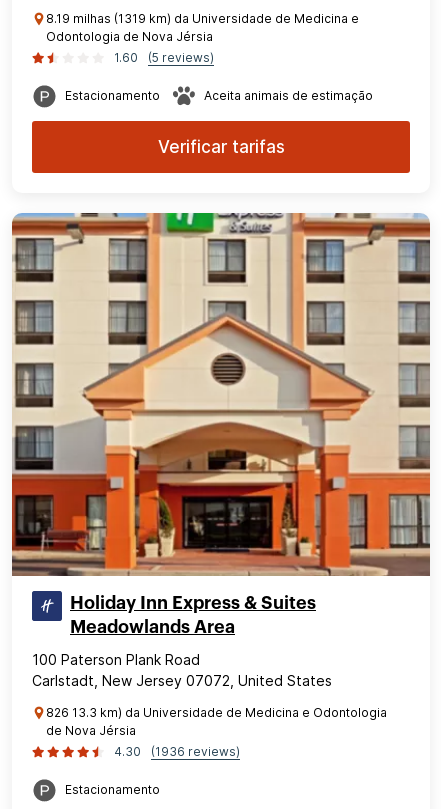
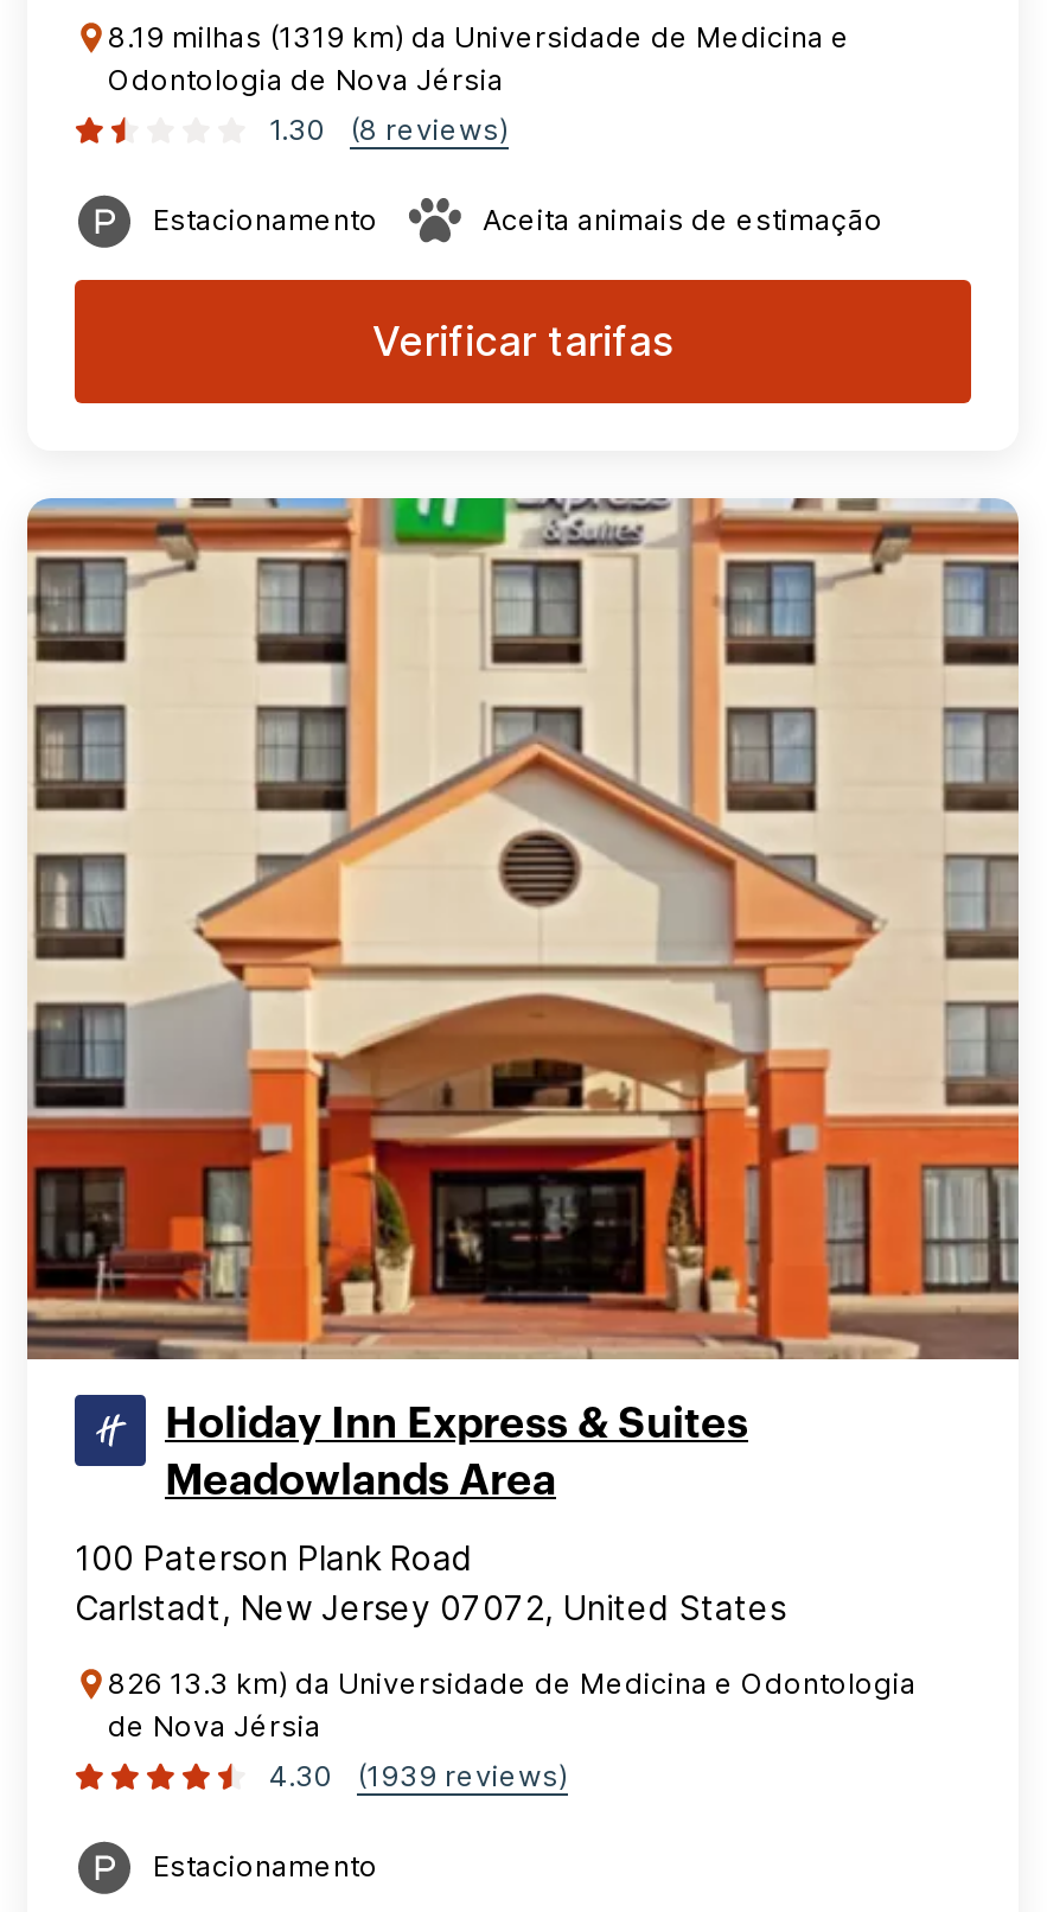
[114,50,138,65] 1.60 -> [269,111,326,147] 1.30
[148,50,214,65] (5 reviews) -> [350,111,509,147] (8 reviews)
[114,744,240,759] 4.30 (1936 reviews) -> [269,1758,568,1793] 4.30 (1939 reviews)

